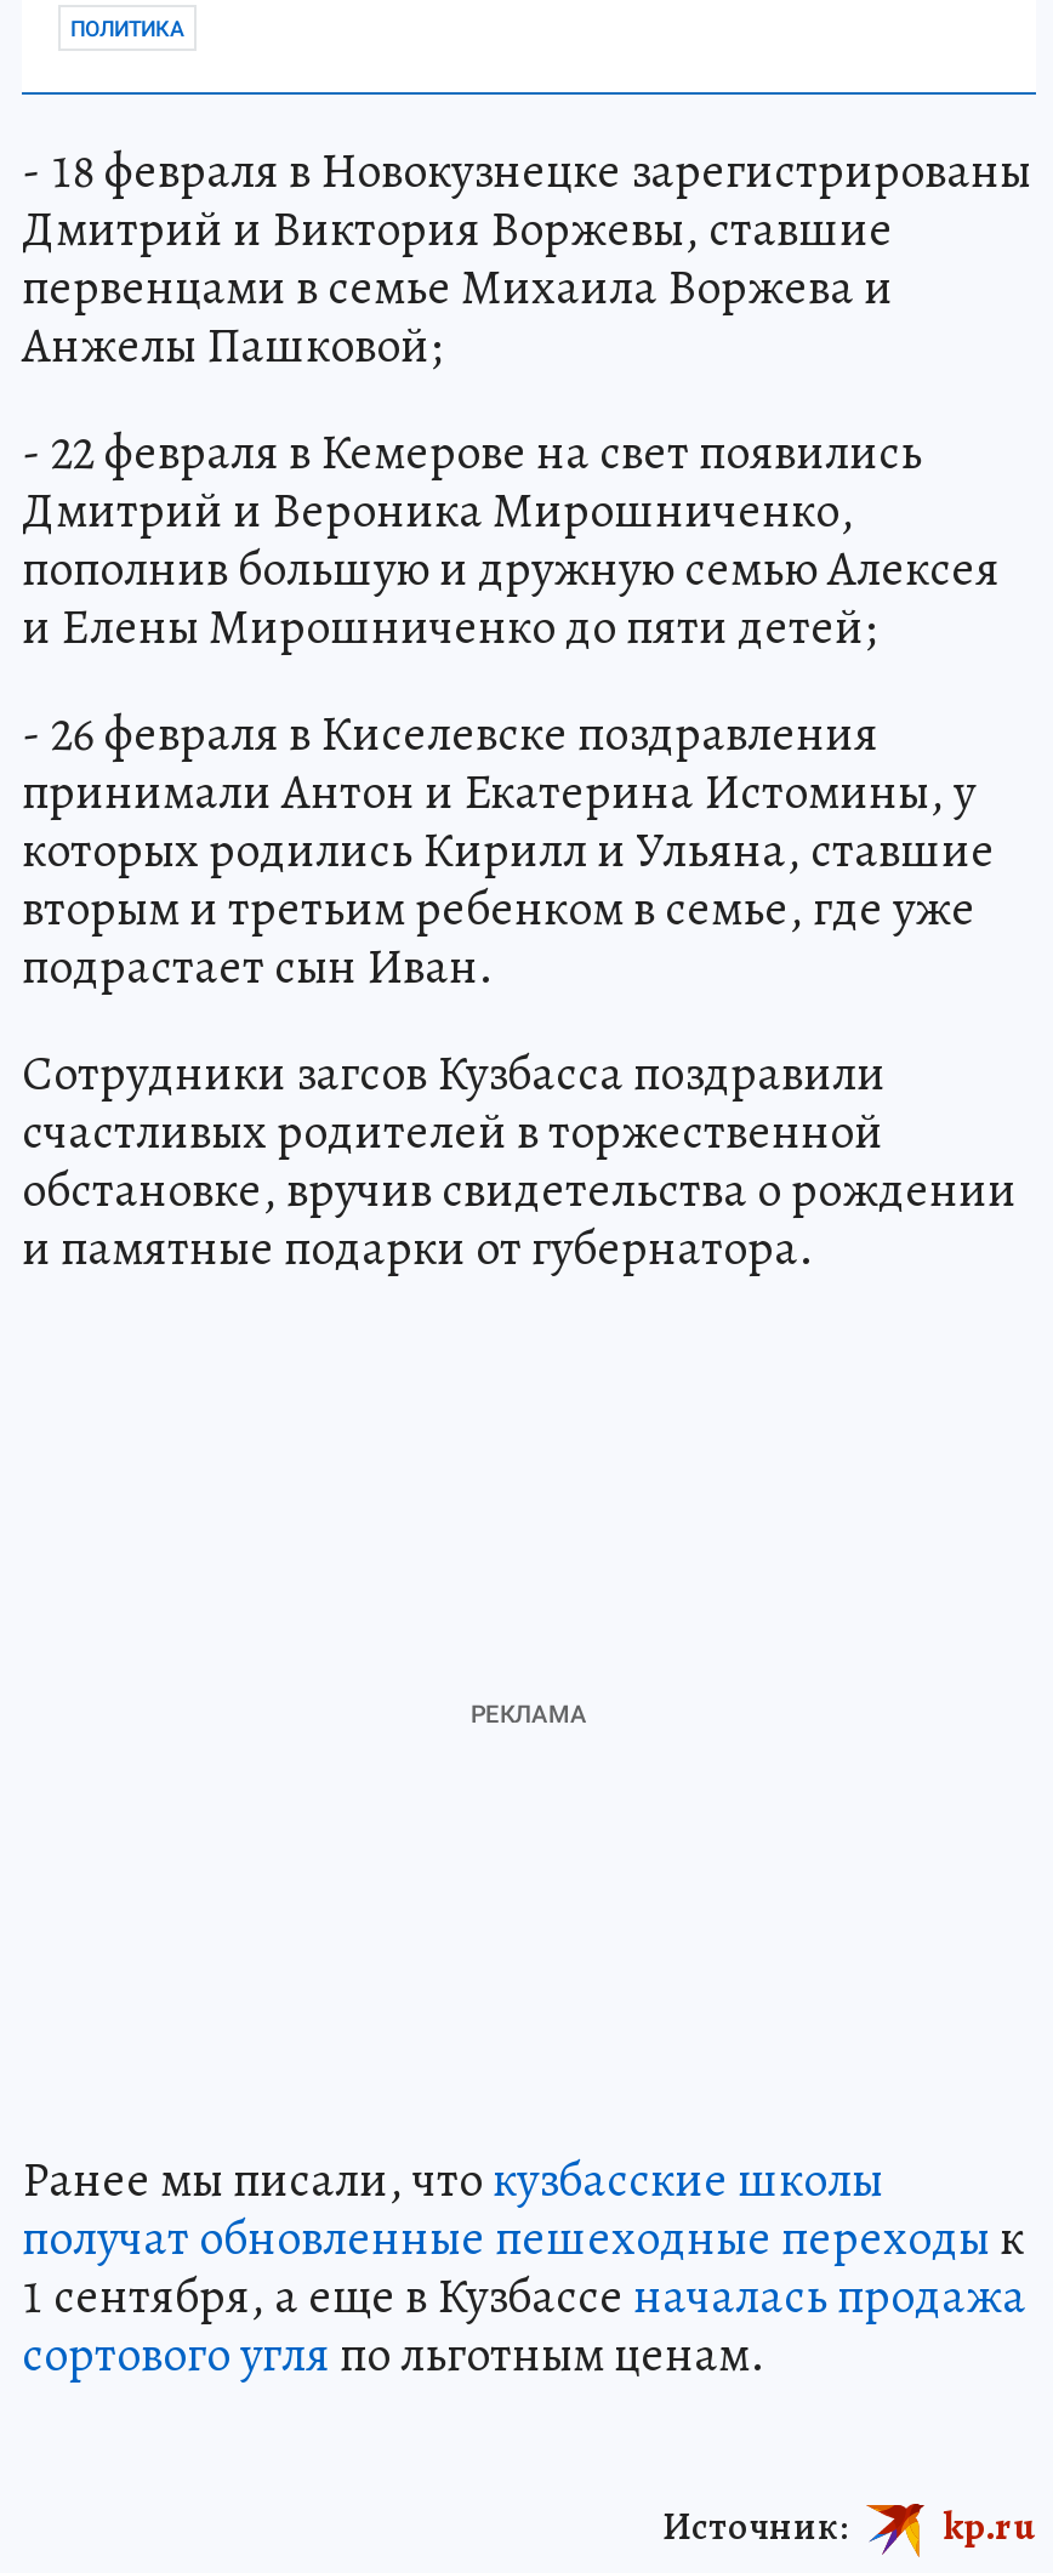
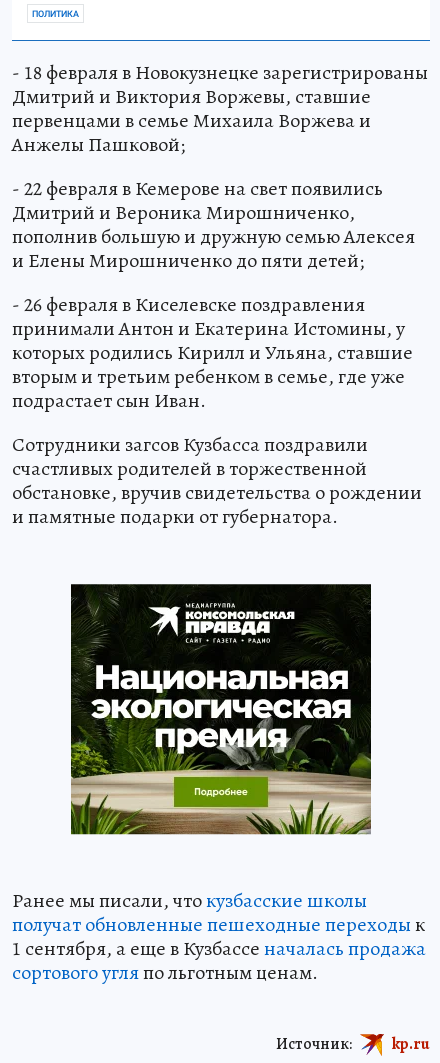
none -> [70,583,372,835] [image]

